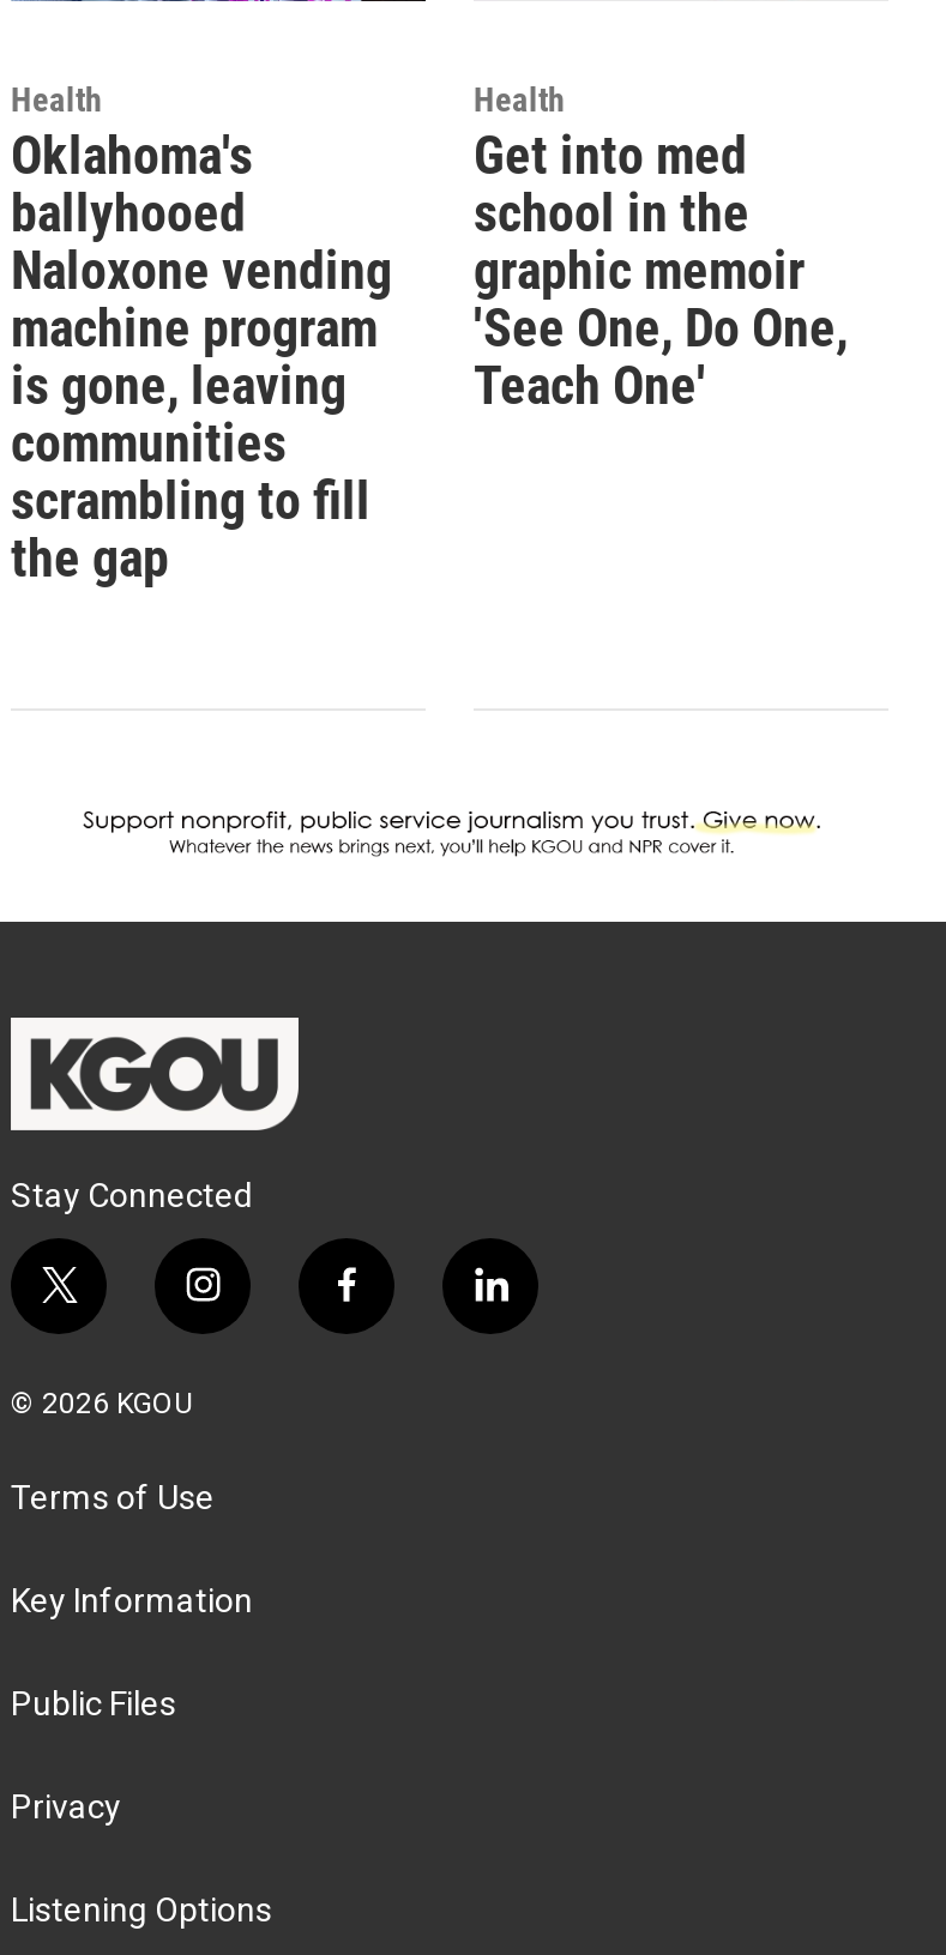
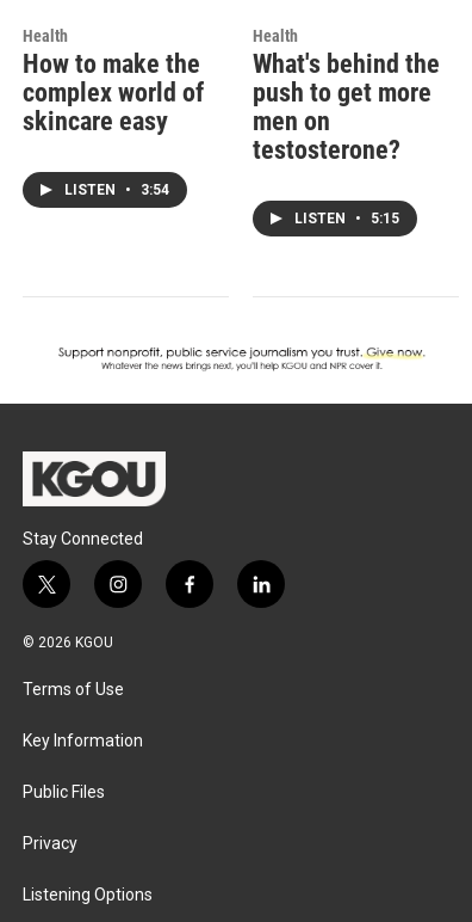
[11,126,392,588] Oklahoma's | ballyhooed | Naloxone vending | machine program | is gone, leaving | communities | scrambling to fill | the gap -> [23,49,204,199] How to make the | complex world of | skincare easy | LISTEN • 3:54
[474,126,848,416] Get into med | school in the | graphic memoir | 'See One, Do One, | Teach One' -> [253,49,440,227] What's behind the | push to get more | men on | testosterone? | LISTEN • 5:15

